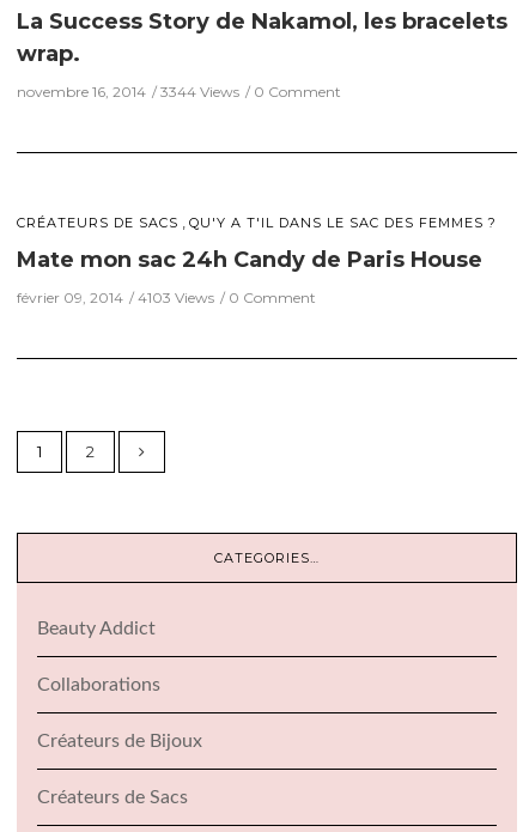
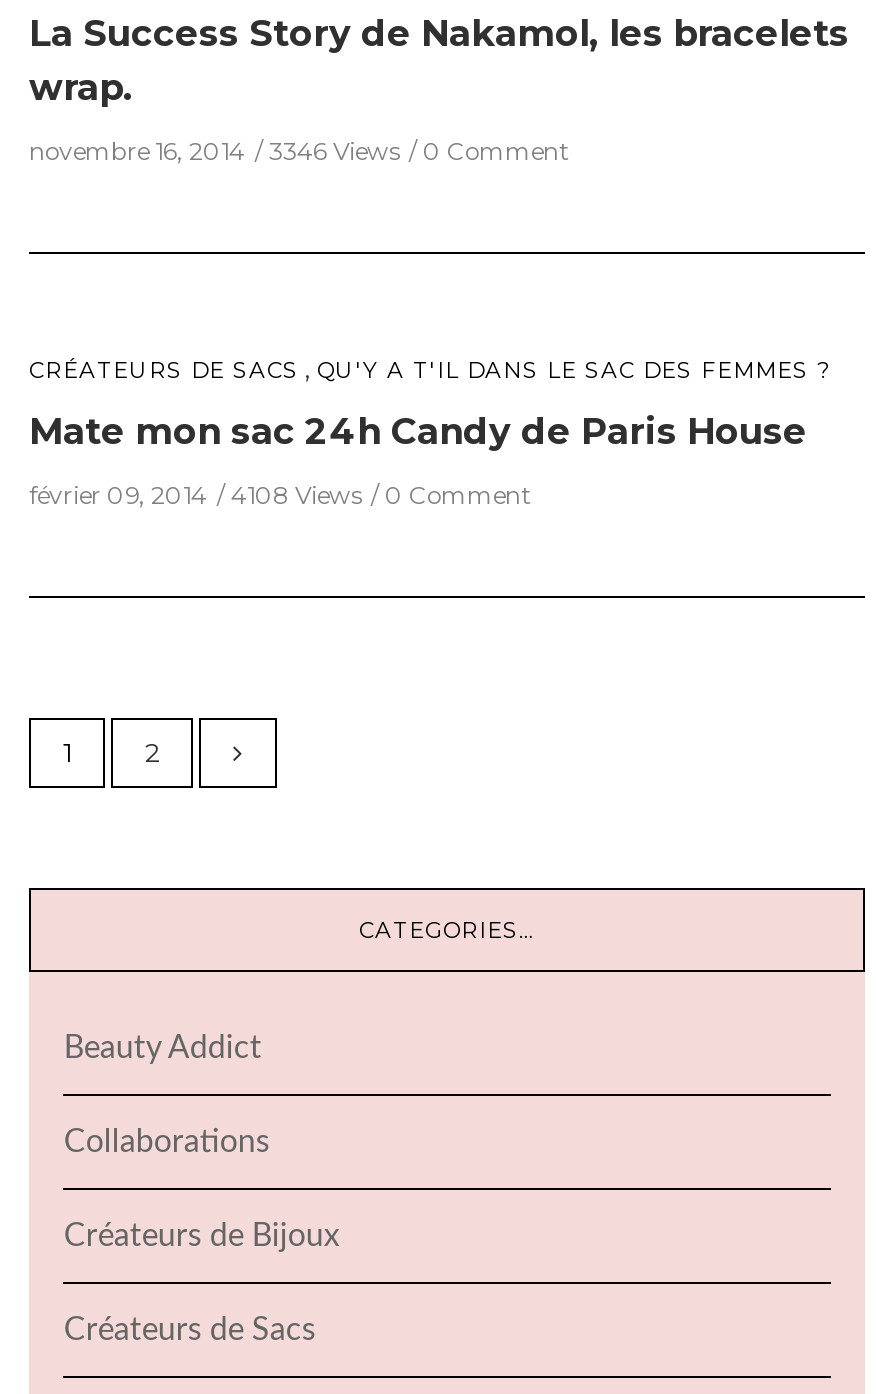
[17,83,341,101] novembre 16, 2014 3344 Views 0 Comment -> [29,137,569,167] novembre 16, 2014 3346 Views 0 Comment
[17,289,316,307] février 09, 2014 4103 Views 0 Comment -> [29,481,531,511] février 09, 2014 4108 Views 0 Comment

